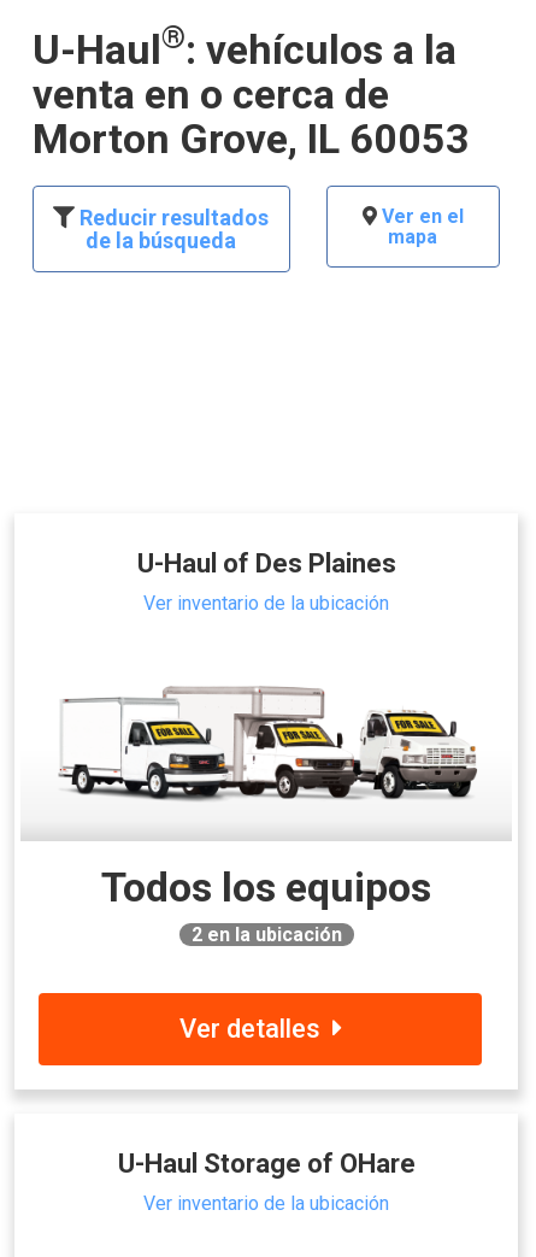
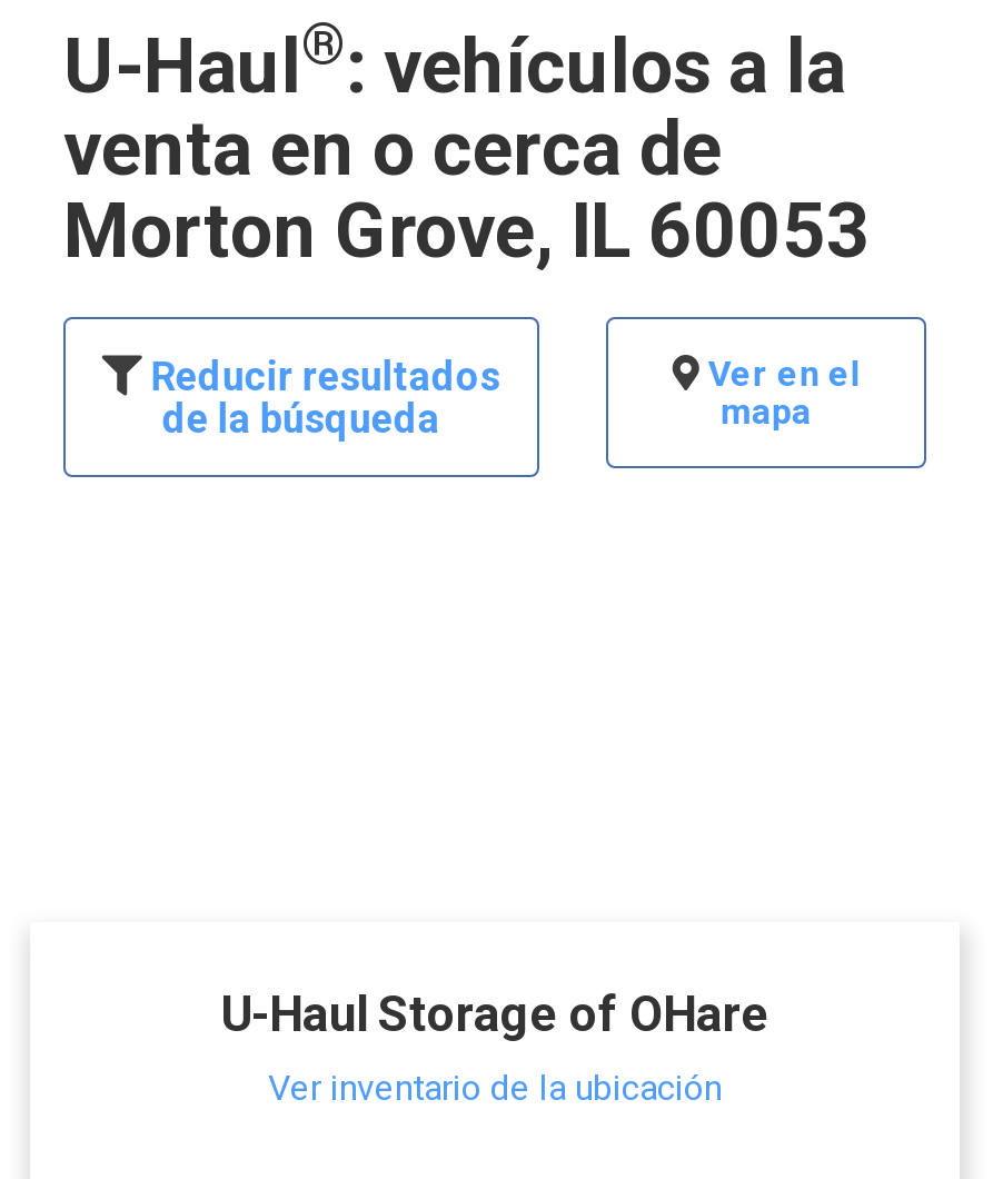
[137,548,396,615] U-Haul of Des Plaines | Ver inventario de la ubicación -> none
[58,686,478,803] [image] -> none
[101,863,431,1043] Todos los equipos | 2en la ubicación | Ver detalles -> none

